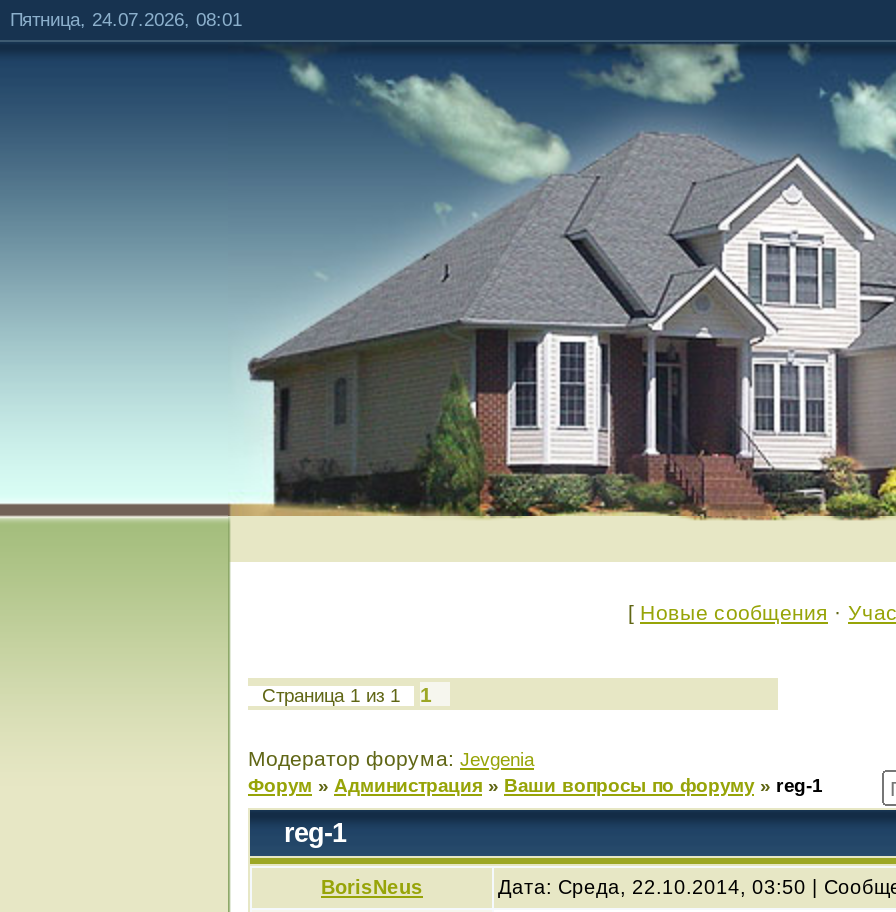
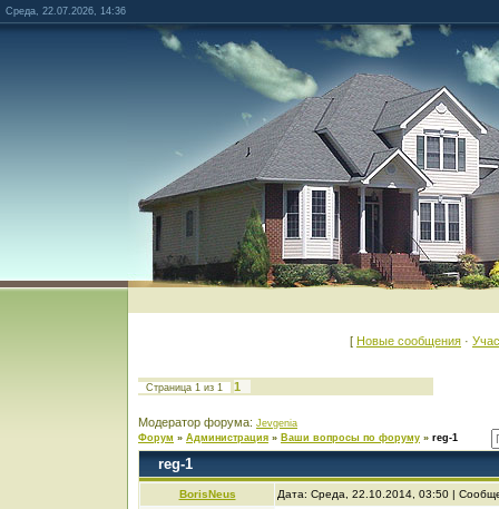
[10,10,242,30] Пятница, 24.07.2026, 08:01 -> [6,6,126,17] Среда, 22.07.2026, 14:36

